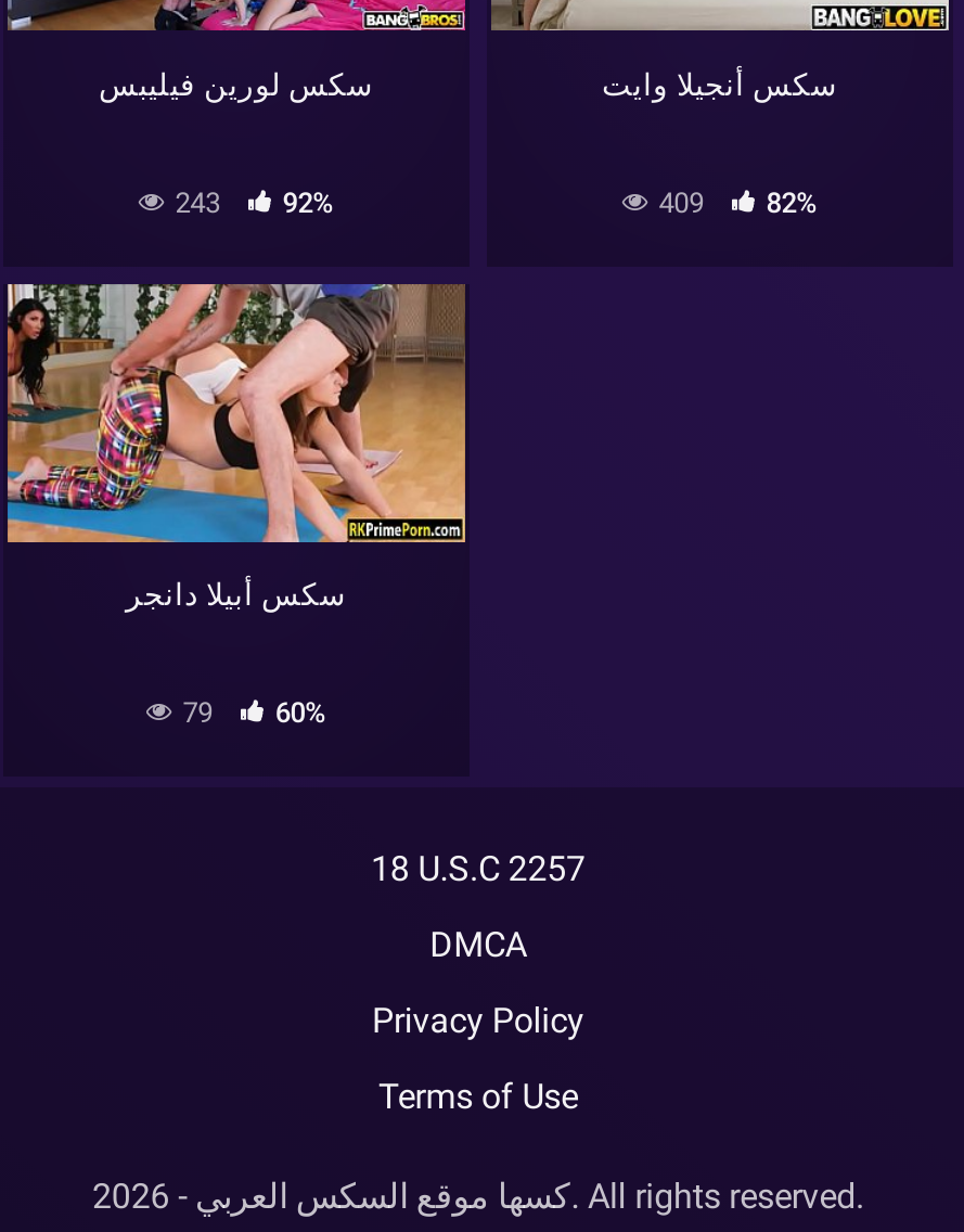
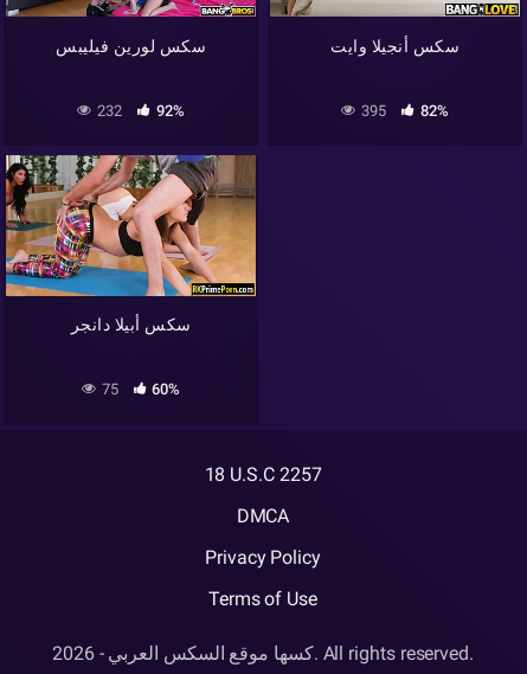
[169,187,334,219] 243 92% -> [94,102,184,120] 232 92%
[652,187,818,219] 409 82% -> [358,102,448,120] 395 82%
[176,696,327,729] 79 60% -> [98,380,180,398] 75 60%

